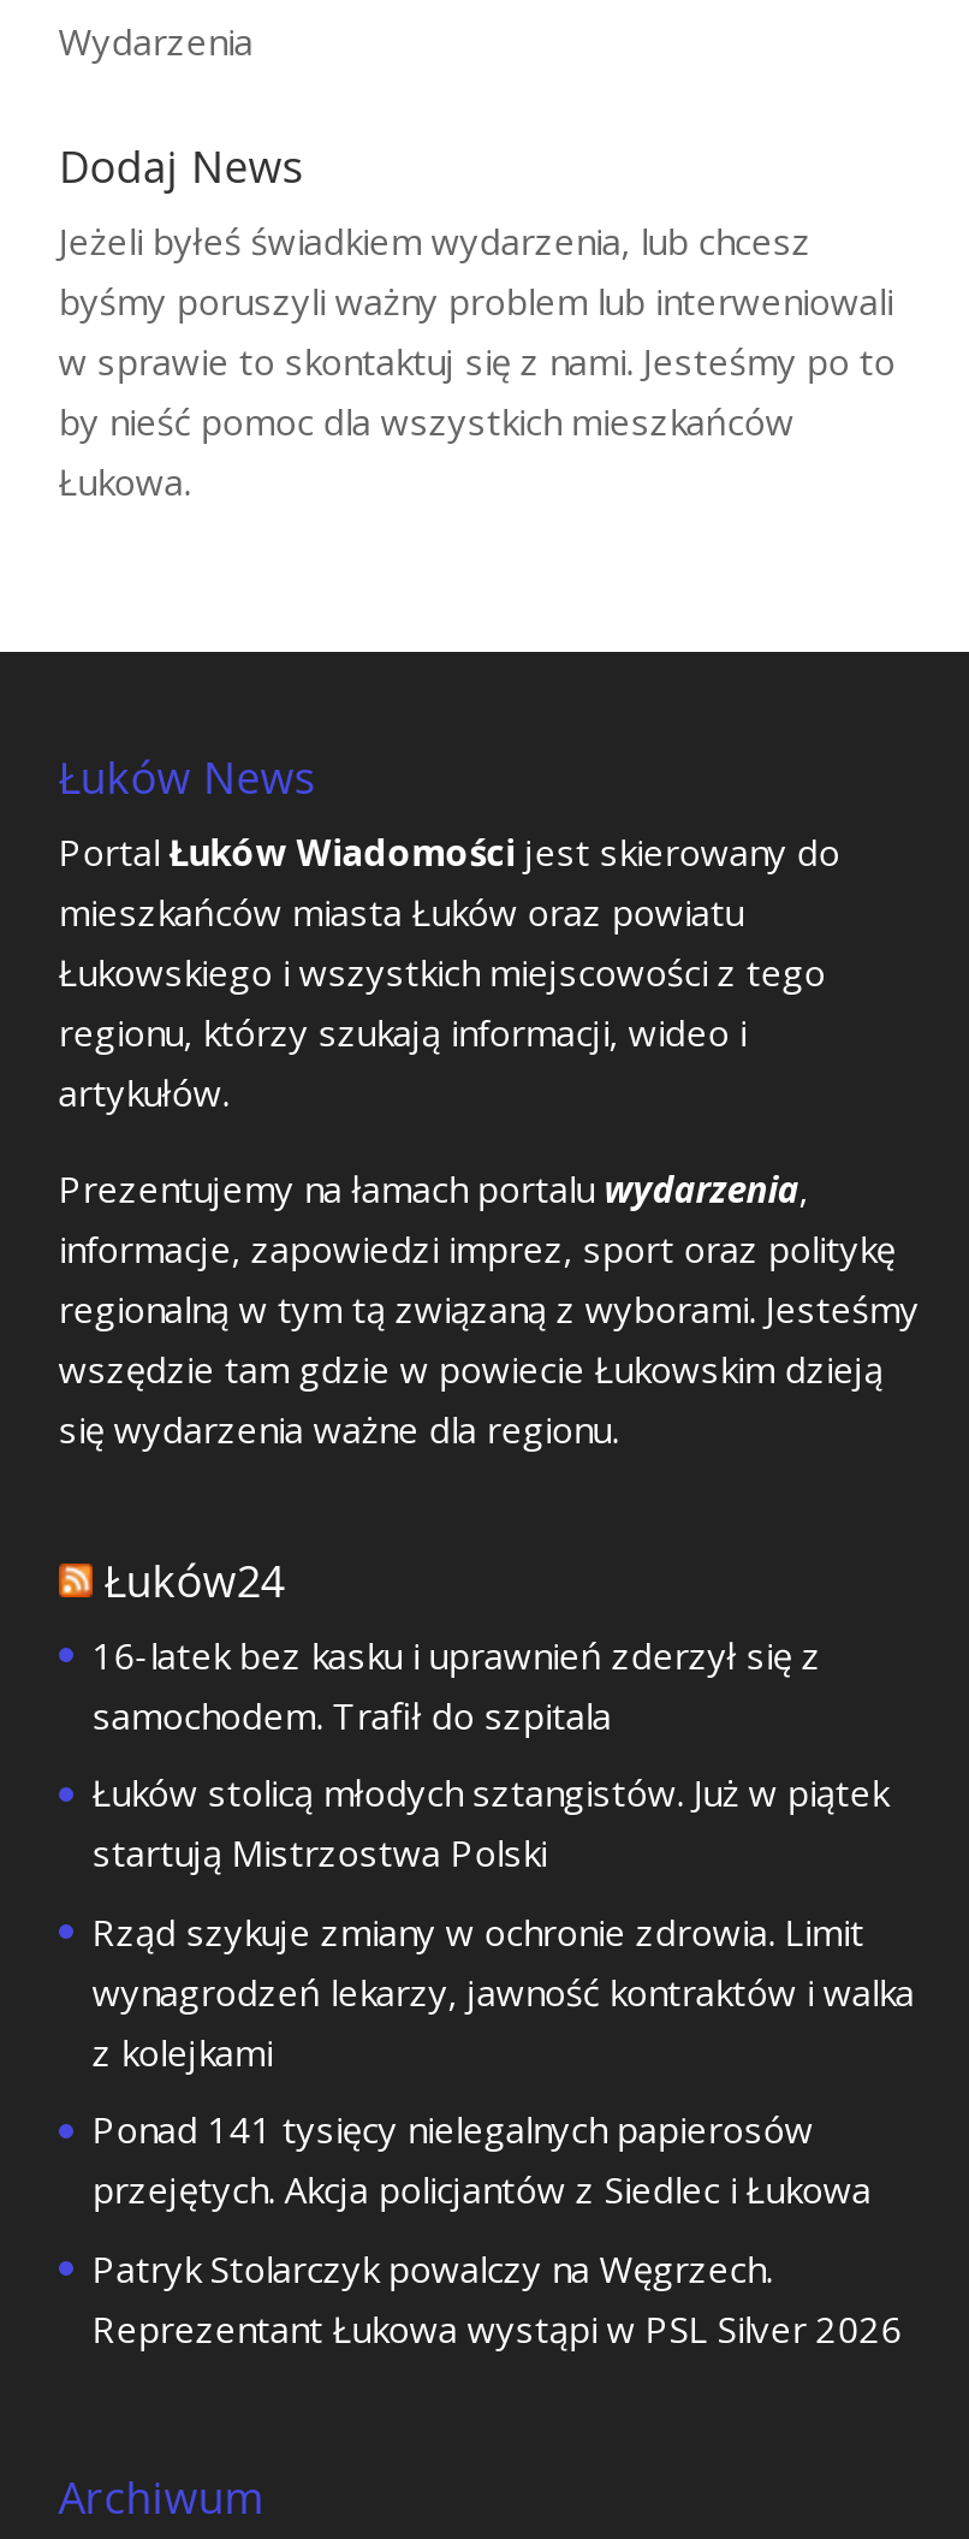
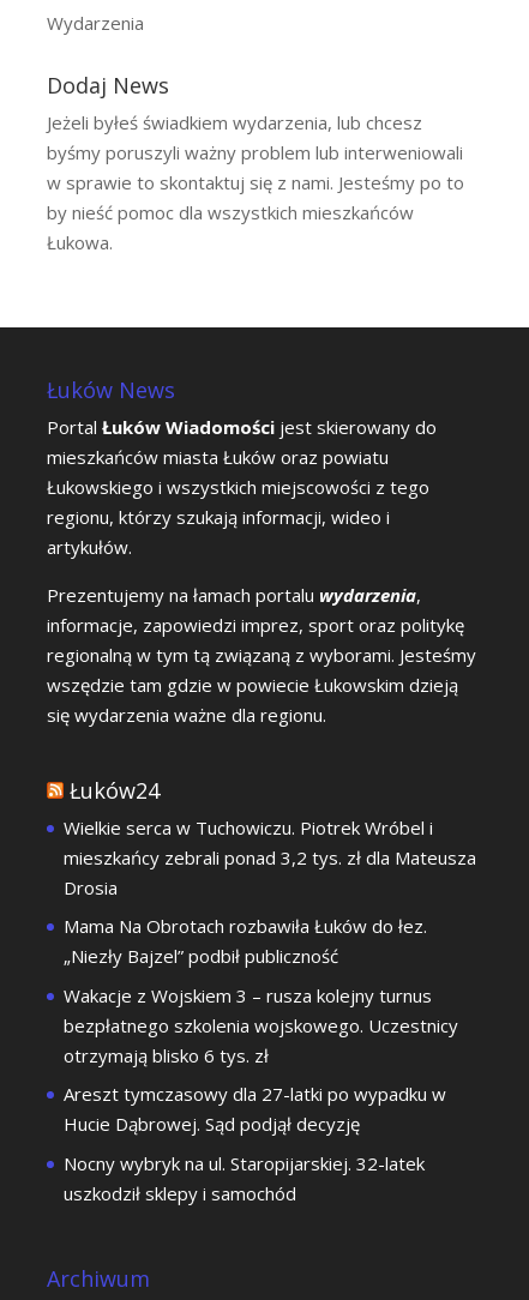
[92,1630,821,1739] 16-latek bez kasku i uprawnień zderzył się z | samochodem. Trafił do szpitala -> [63,815,476,899] Wielkie serca w Tuchowiczu. Piotrek Wróbel i | mieszkańcy zebrali ponad 3,2 tys. zł dla Mateusza | Drosia
[92,1769,888,1877] Łuków stolicą młodych sztangistów. Już w piątek | startują Mistrzostwa Polski -> [63,914,427,968] Mama Na Obrotach rozbawiła Łuków do łez. | „Niezły Bajzel” podbił publiczność
[92,1907,914,2075] Rząd szykuje zmiany w ochronie zdrowia. Limit | wynagrodzeń lekarzy, jawność kontraktów i walka | z kolejkami -> [63,983,458,1067] Wakacje z Wojskiem 3 – rusza kolejny turnus | bezpłatnego szkolenia wojskowego. Uczestnicy | otrzymają blisko 6 tys. zł
[92,2106,871,2214] Ponad 141 tysięcy nielegalnych papierosów | przejętych. Akcja policjantów z Siedlec i Łukowa -> [63,1082,446,1136] Areszt tymczasowy dla 27-latki po wypadku w | Hucie Dąbrowej. Sąd podjął decyzję
[92,2244,902,2352] Patryk Stolarczyk powalczy na Węgrzech. | Reprezentant Łukowa wystąpi w PSL Silver 2026 -> [63,1151,424,1205] Nocny wybryk na ul. Staropijarskiej. 32-latek | uszkodził sklepy i samochód

